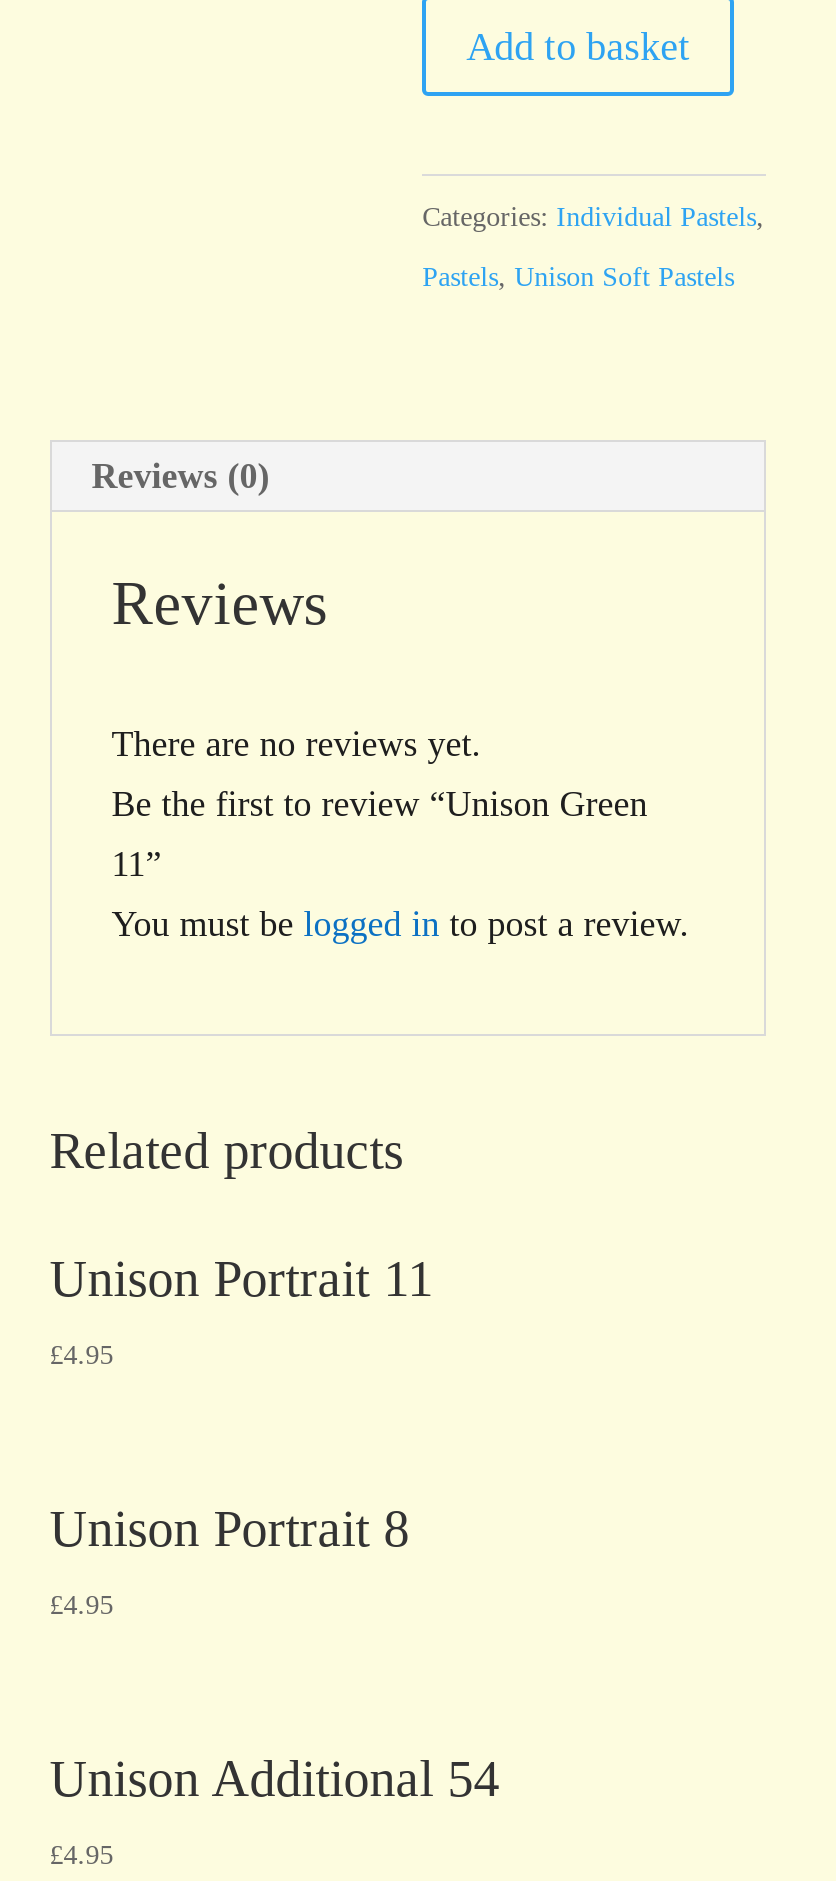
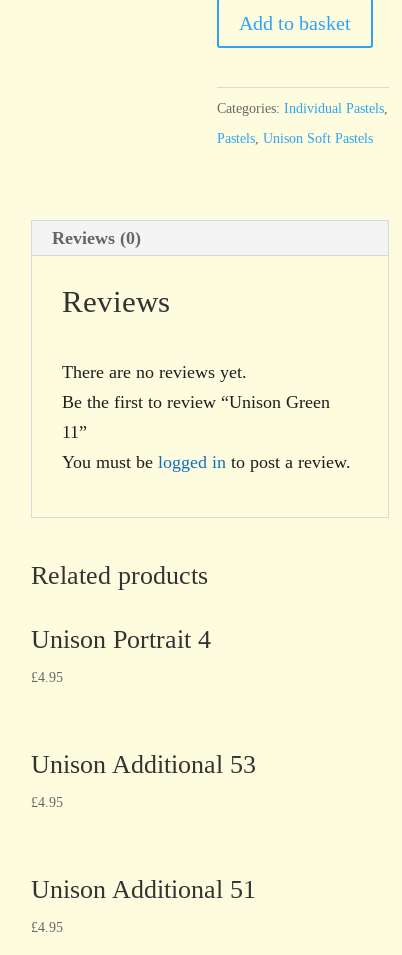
[50,1249,434,1307] Unison Portrait 11 -> [31,624,211,653] Unison Portrait 4
[50,1500,410,1558] Unison Portrait 8 -> [31,750,256,779] Unison Additional 53
[50,1750,500,1808] Unison Additional 54 -> [31,875,256,904] Unison Additional 51

